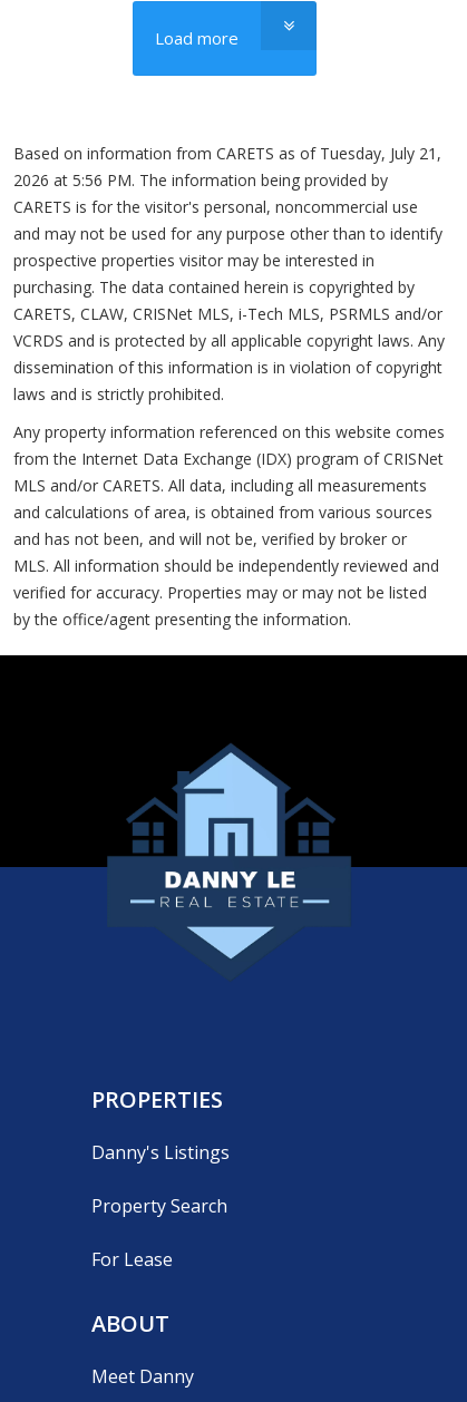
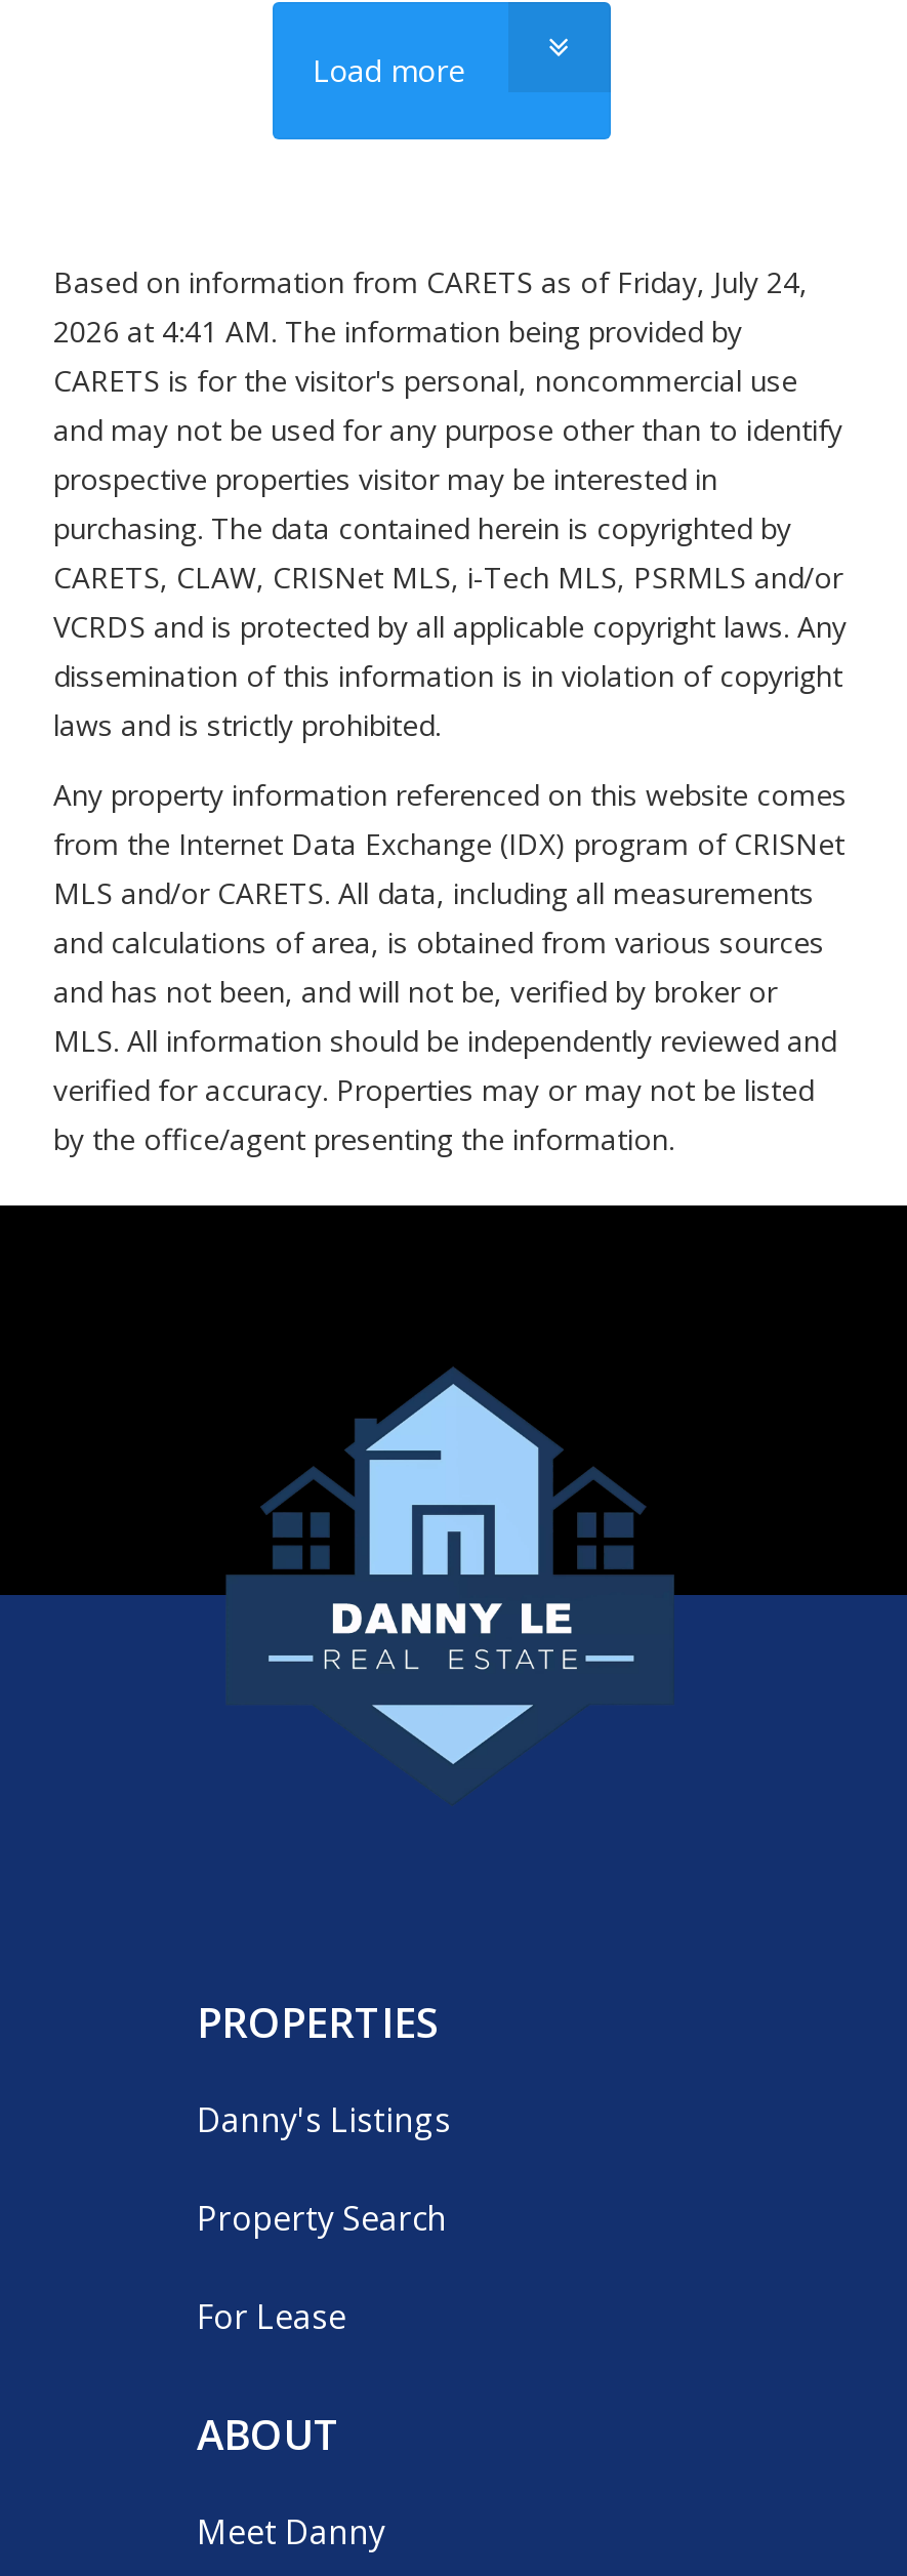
[13,143,441,164] Based on information from CARETS as of Tuesday, July 21, -> [53,262,808,301] Based on information from CARETS as of Friday, July 24,
[13,169,388,191] 2026 at 5:56 PM. The information being provided by -> [53,312,742,351] 2026 at 4:41 AM. The information being provided by

